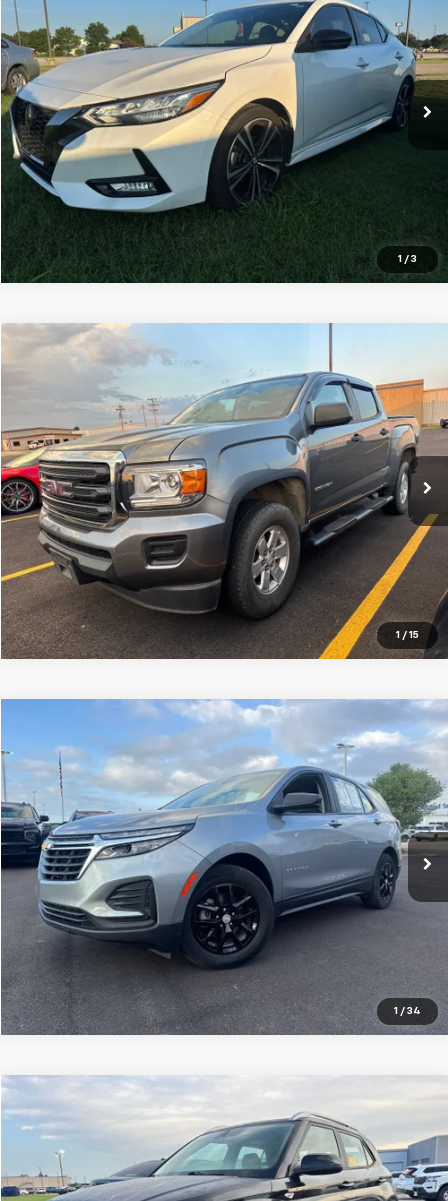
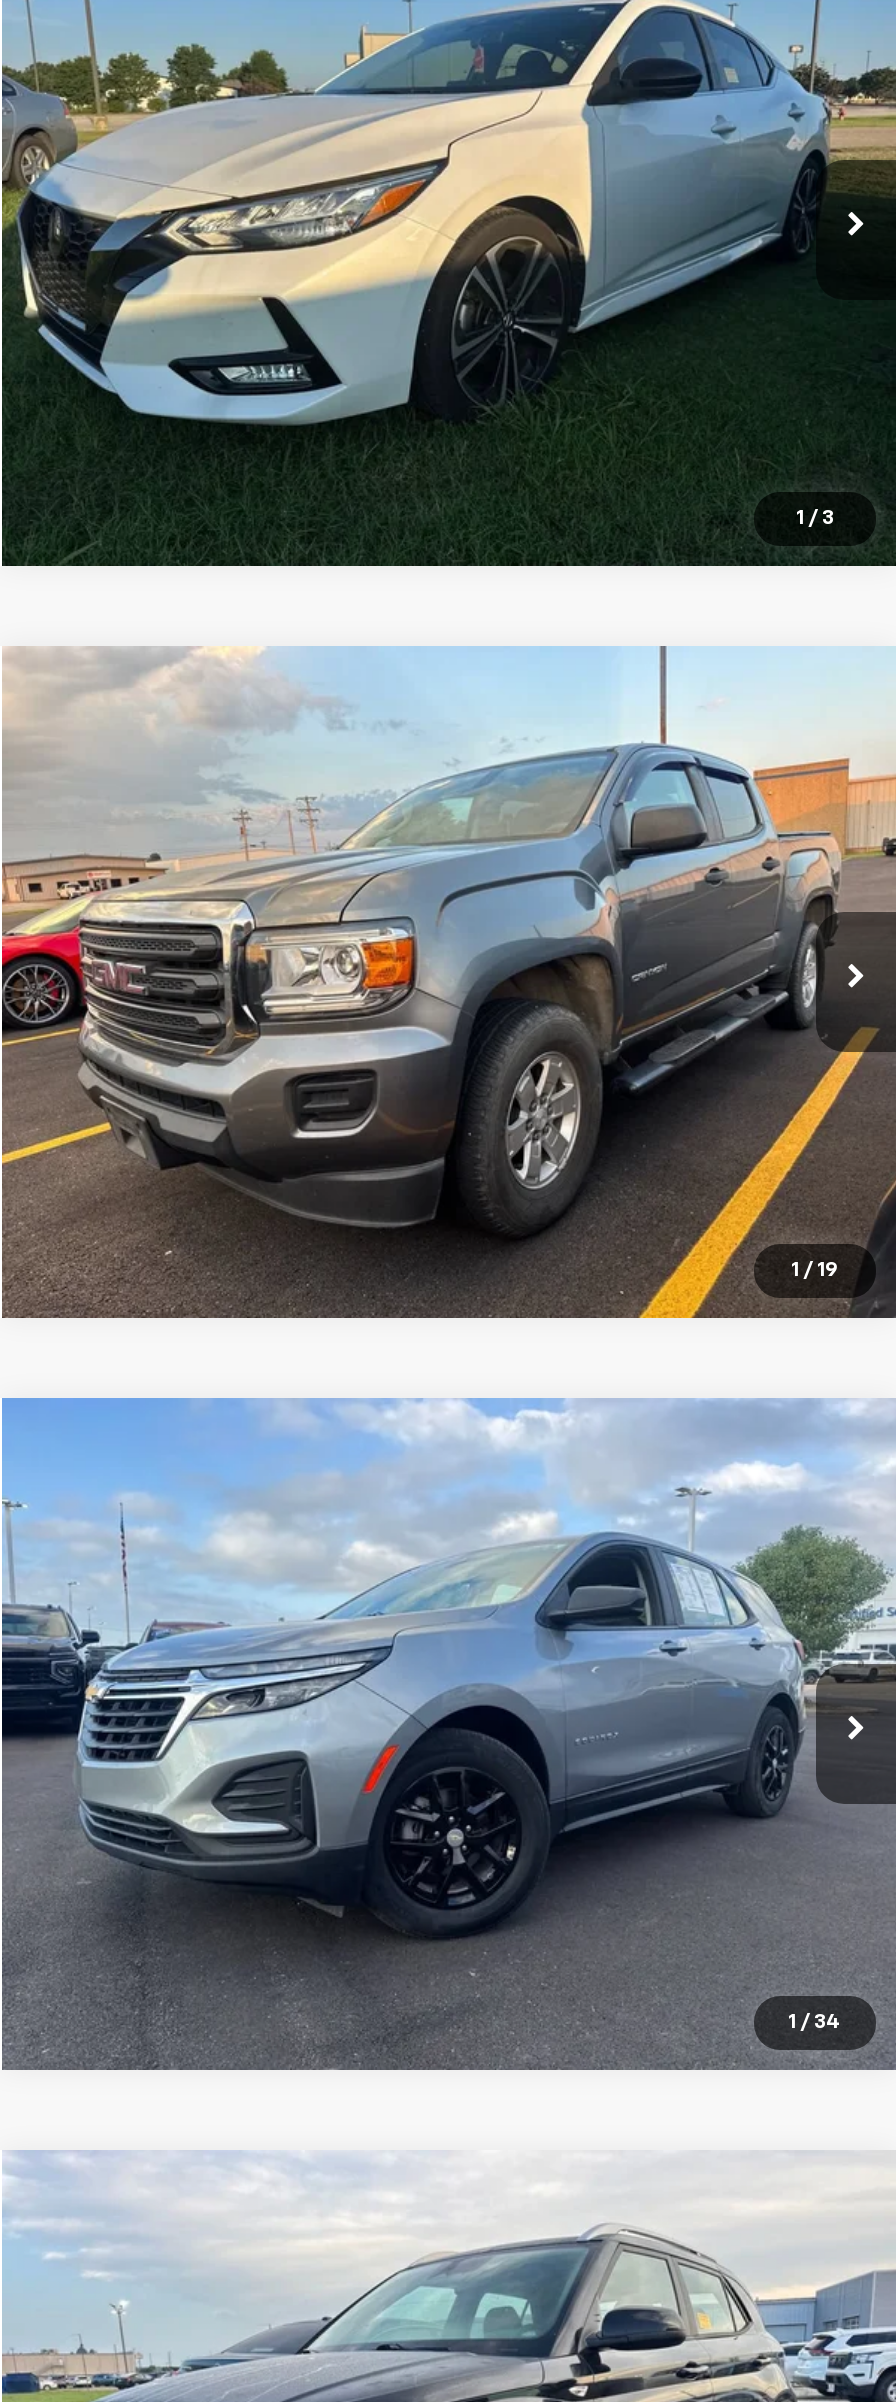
[396,630,419,640] 1 / 15 -> [791,1261,839,1281] 1 / 19

